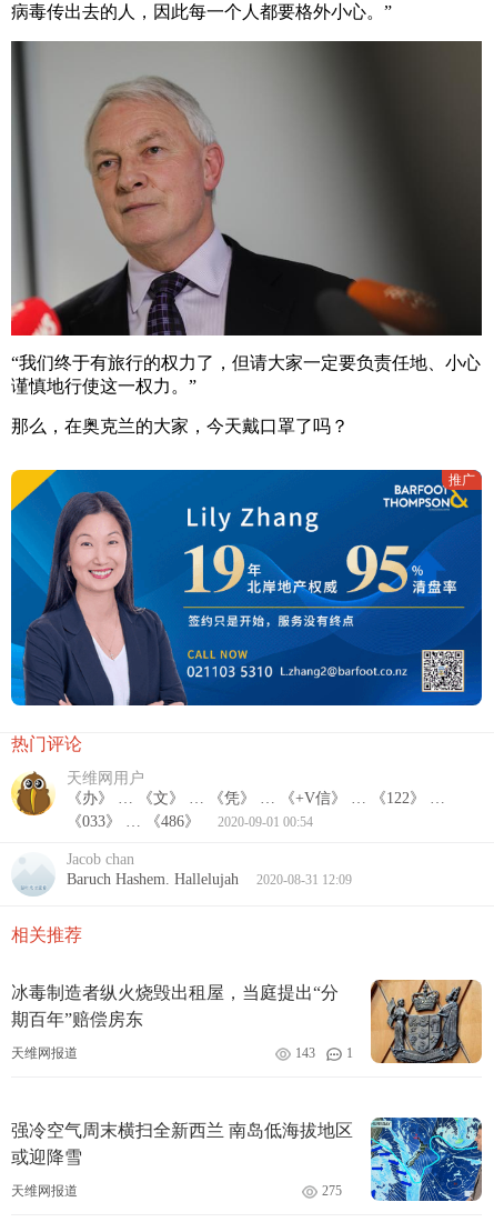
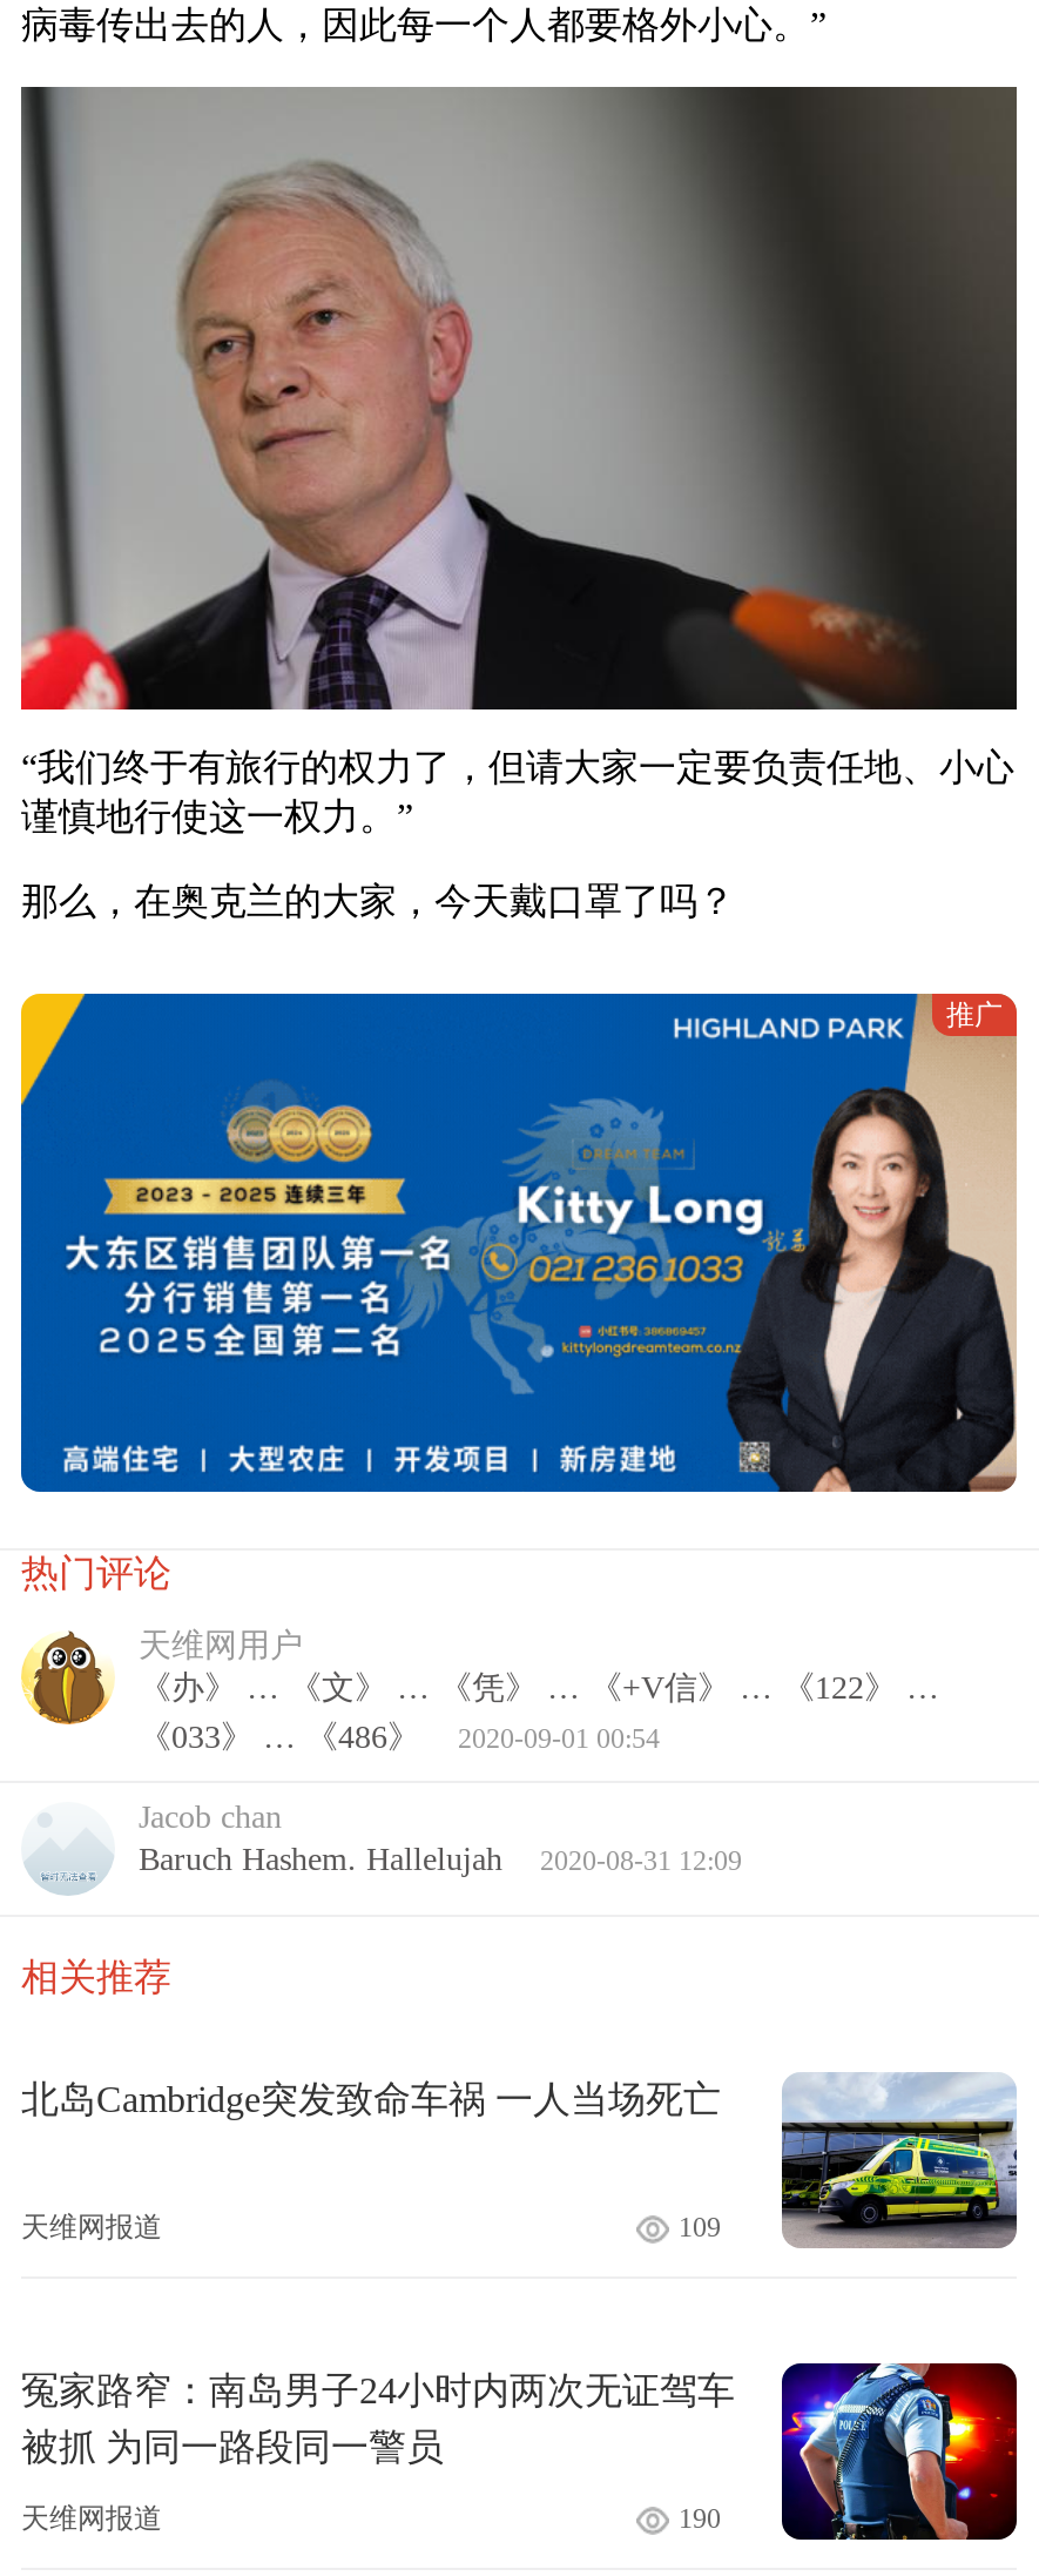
[10,469,483,707] [image] -> [19,991,1019,1494] [image]
[11,983,339,1029] 冰毒制造者纵火烧毁出租屋，当庭提出“分 | 期百年”赔偿房东 -> [21,2080,721,2120] 北岛Cambridge突发致命车祸 一人当场死亡
[295,979,483,1063] [image] | 143 | 1 -> [679,2072,1019,2248] [image] | 109
[11,1116,483,1202] [image] | 强冷空气周末横扫全新西兰 南岛低海拔地区 | 或迎降雪 -> [21,2361,1019,2542] [image] | 冤家路窄：南岛男子24小时内两次无证驾车 | 被抓 为同一路段同一警员
[322,1183,342,1199] 275 -> [679,2502,721,2535] 190

